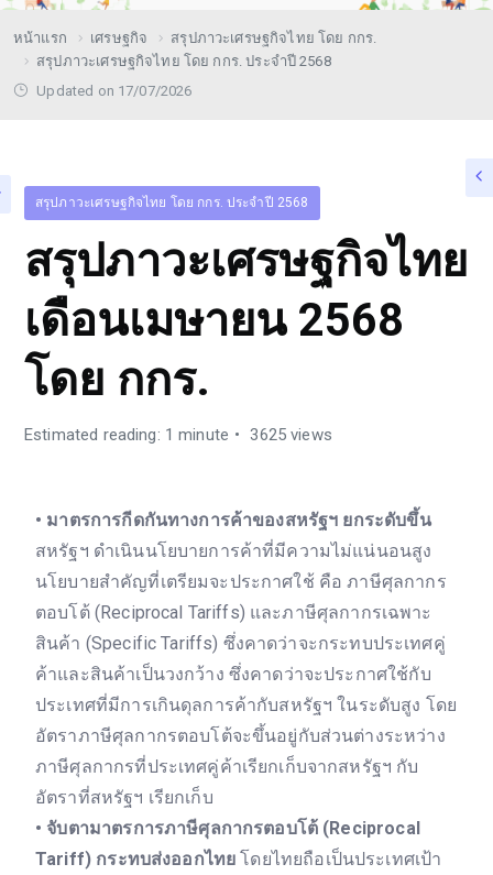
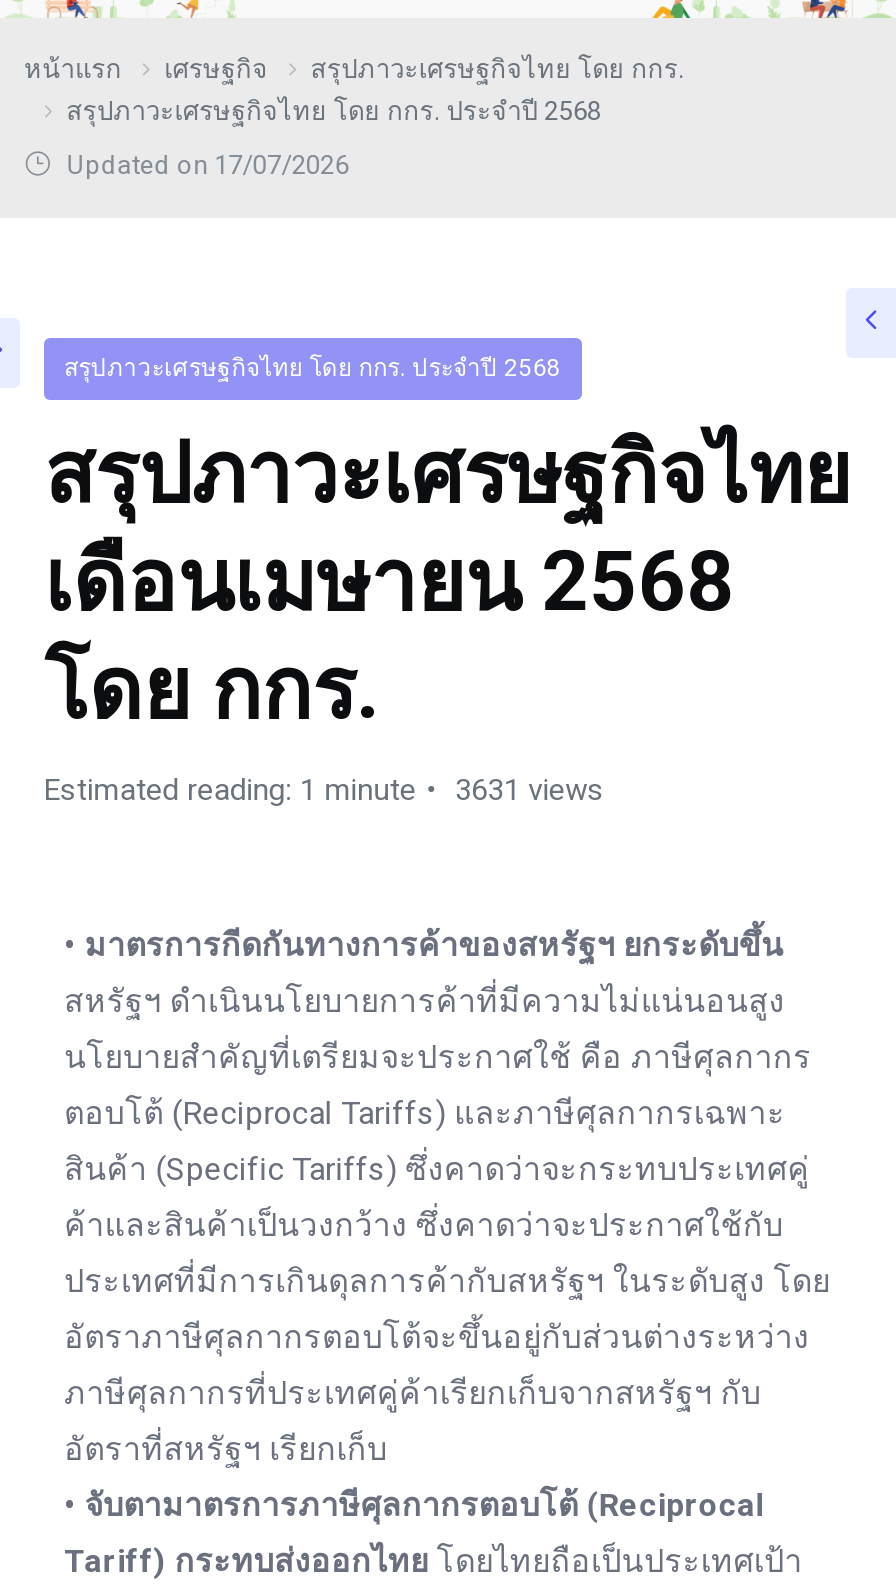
[24,425,332,445] Estimated reading: 1 minute 3625 views -> [44,772,604,808] Estimated reading: 1 minute 3631 views

